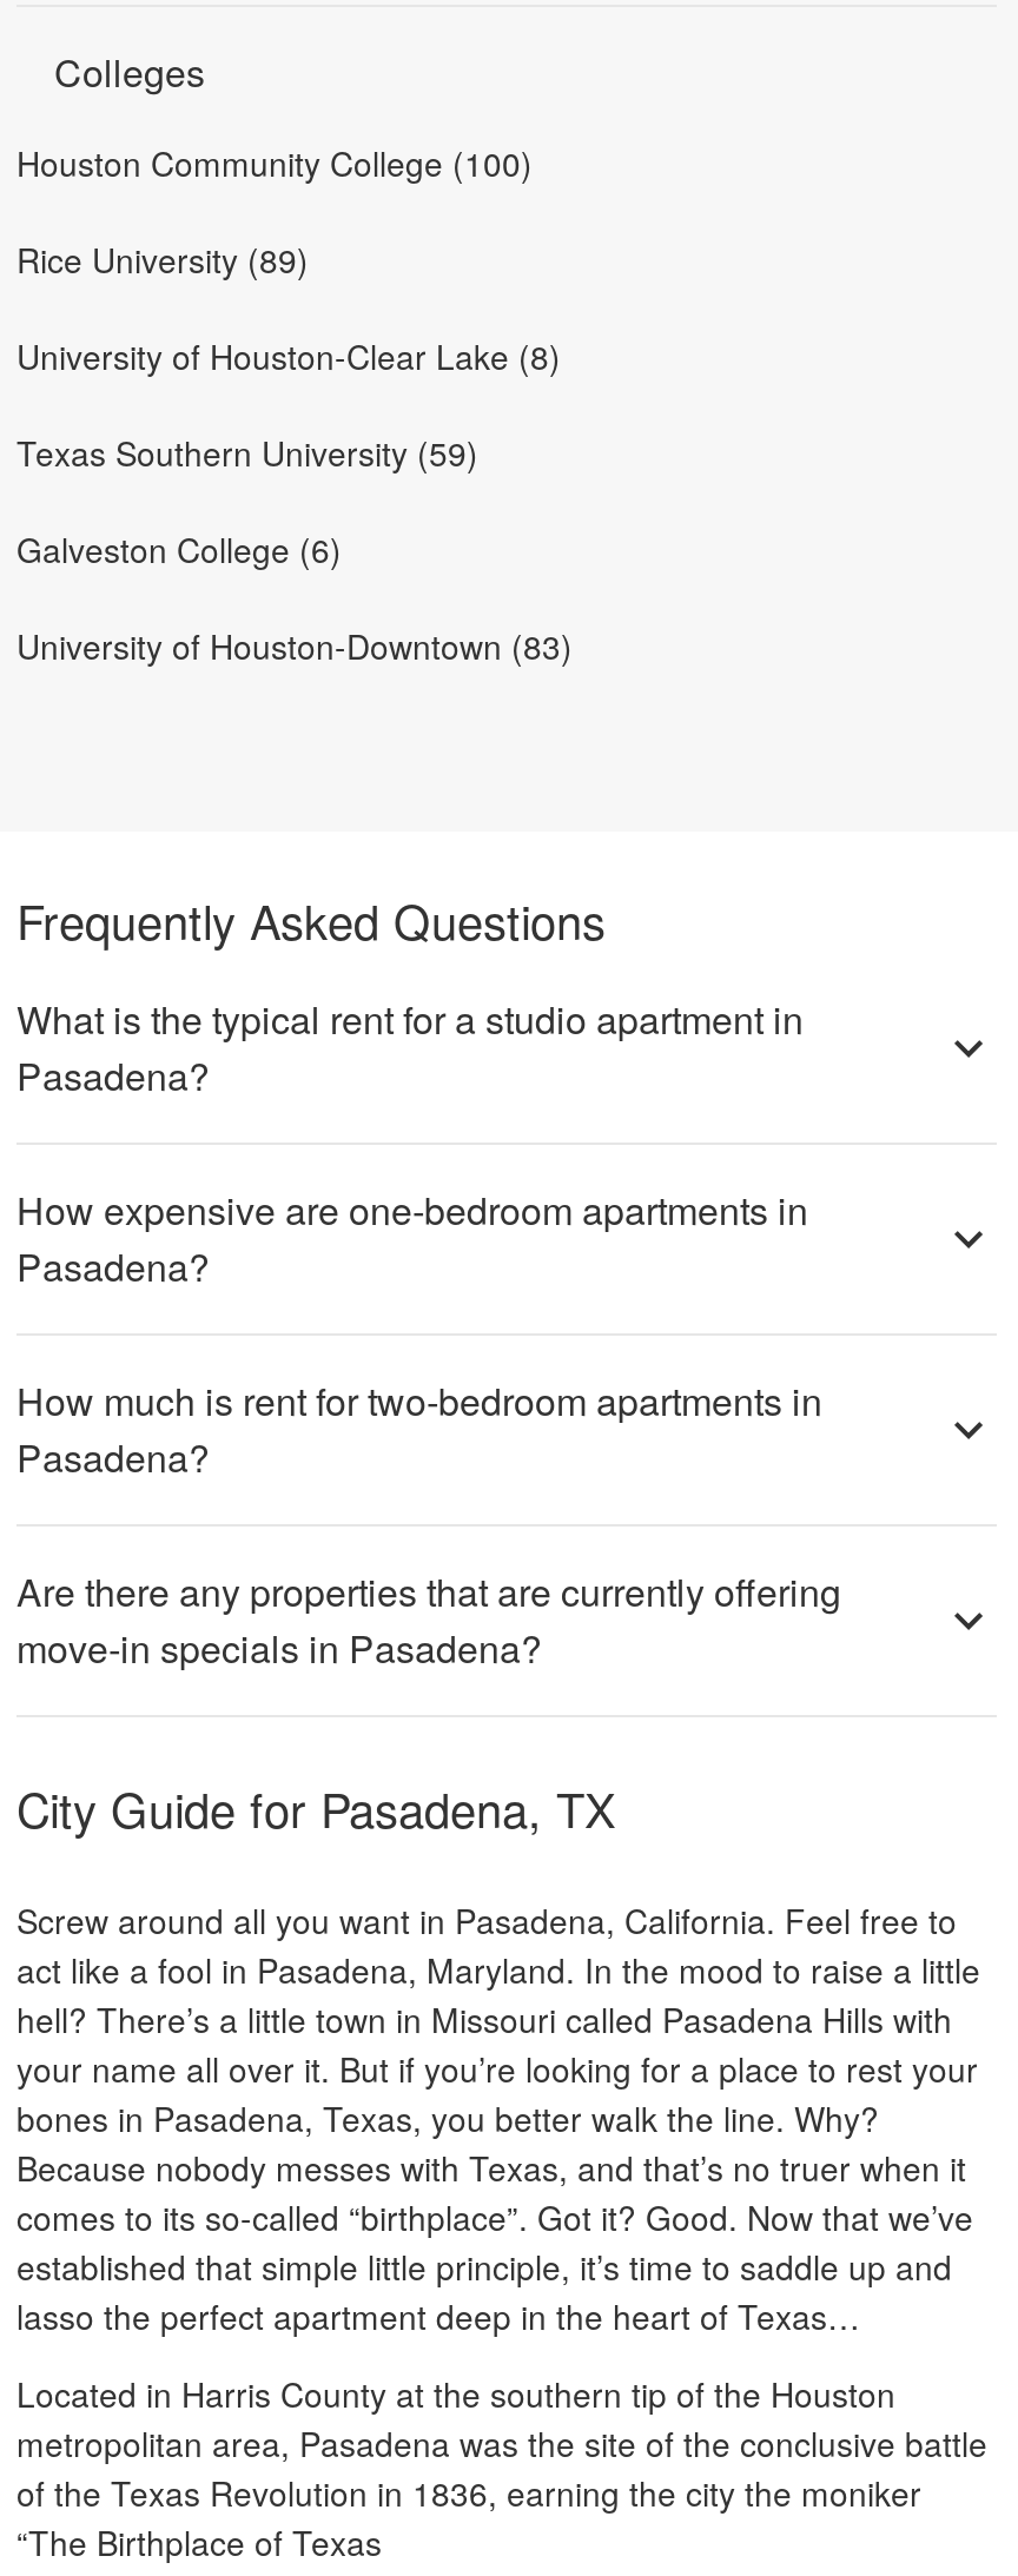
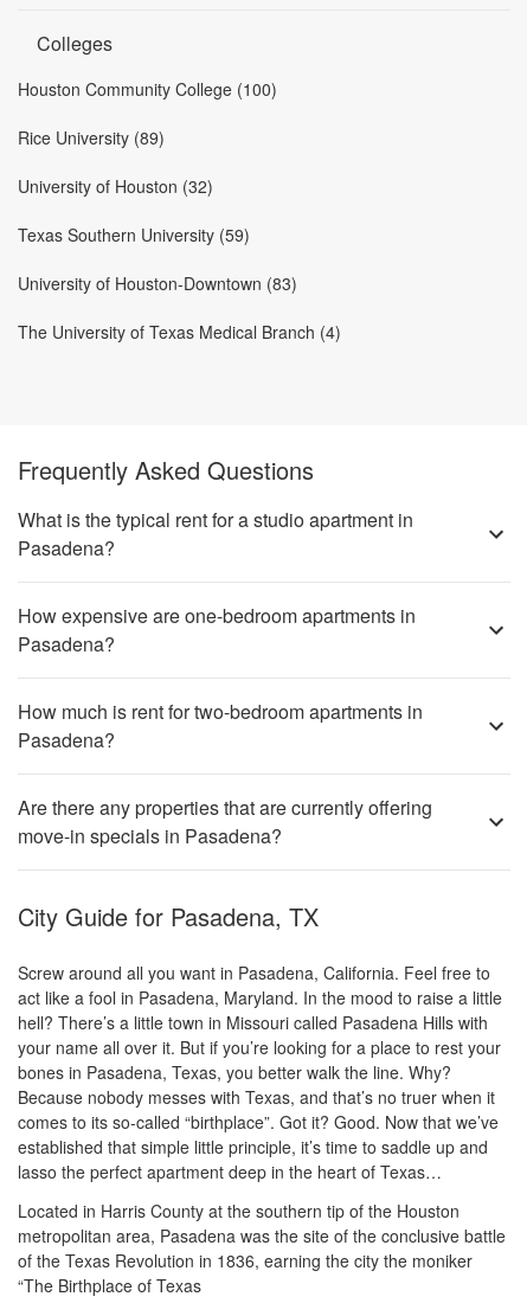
[16,332,561,379] University of Houston-Clear Lake (8) -> [18,174,213,198] University of Houston (32)
[16,525,342,572] Galveston College (6) -> none
moved [16,622,573,669] -> [18,271,297,295]: University of Houston-Downtown (83)
none -> [18,320,341,344] The University of Texas Medical Branch (4)

